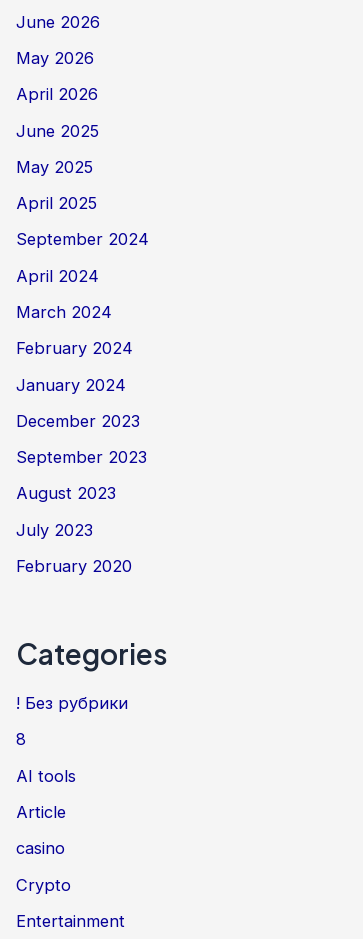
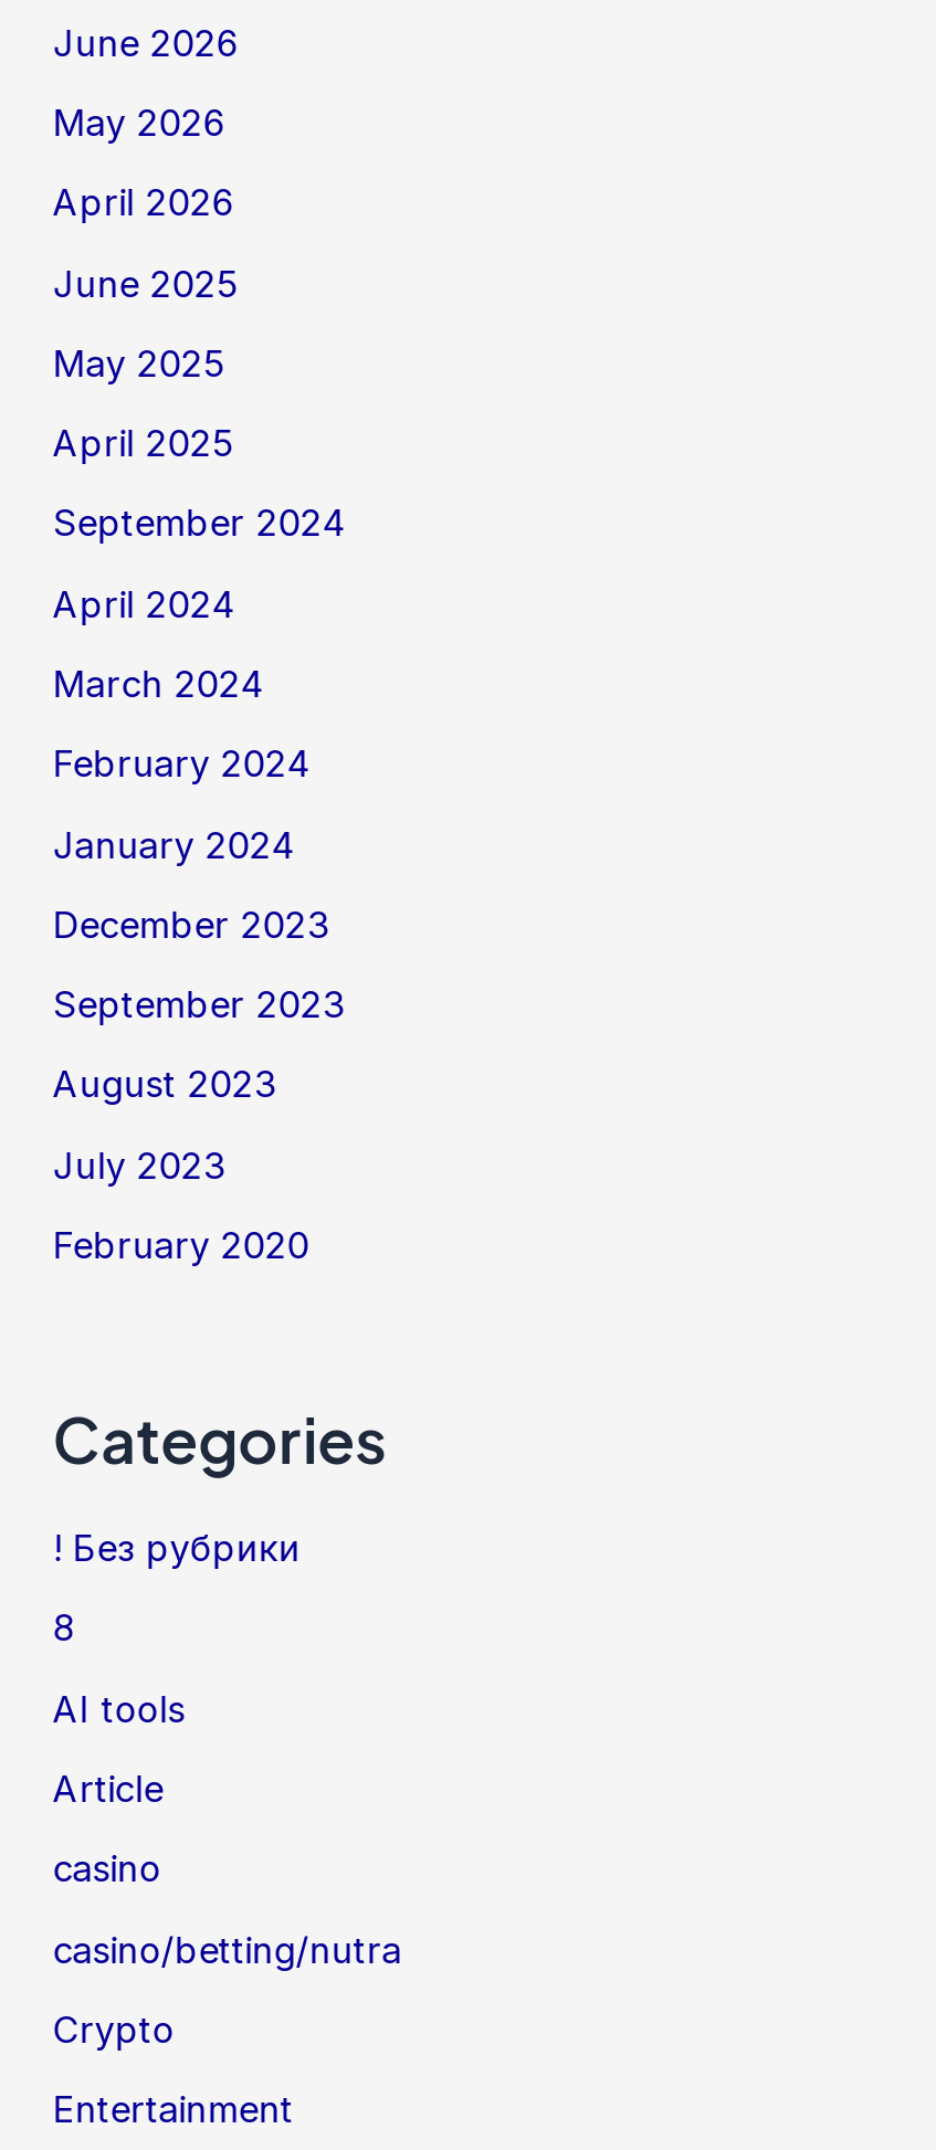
none -> [53,1927,402,1971] casino/betting/nutra

